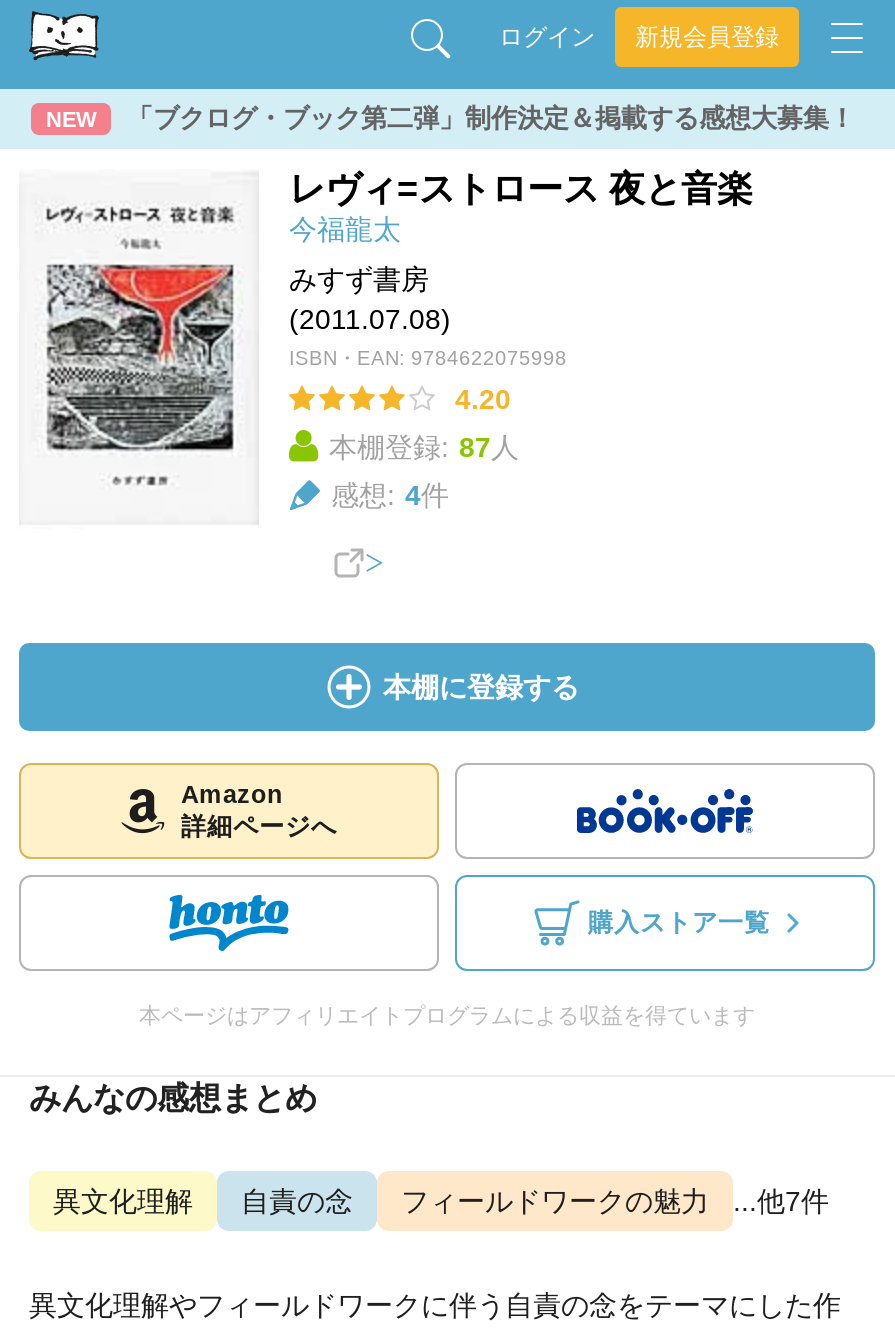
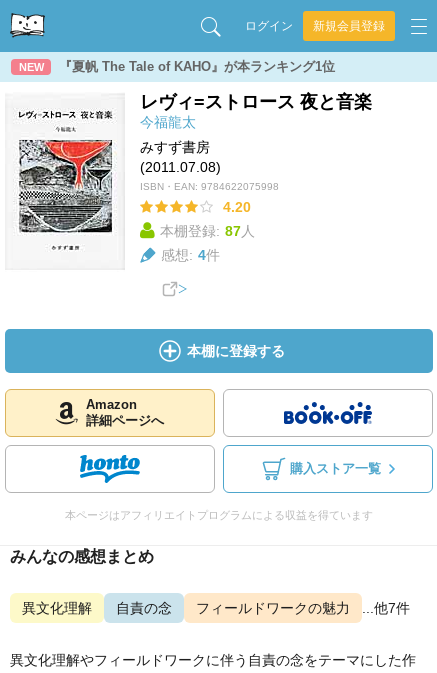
[127,103,855,133] 「ブクログ・ブック第二弾」制作決定＆掲載する感想大募集！ -> [59,59,335,74] 『夏帆 The Tale of KAHO』が本ランキング1位

